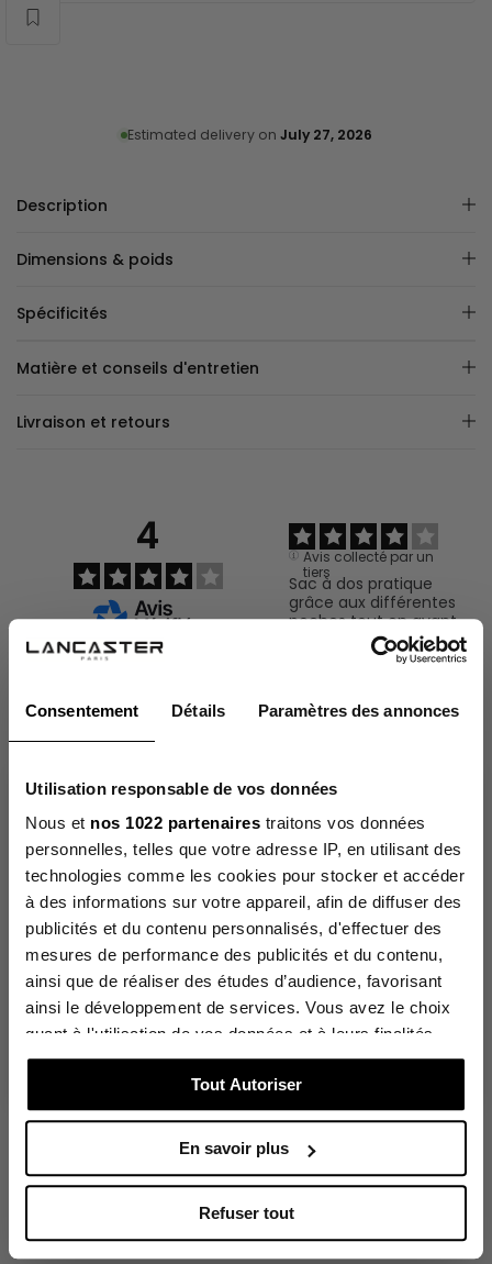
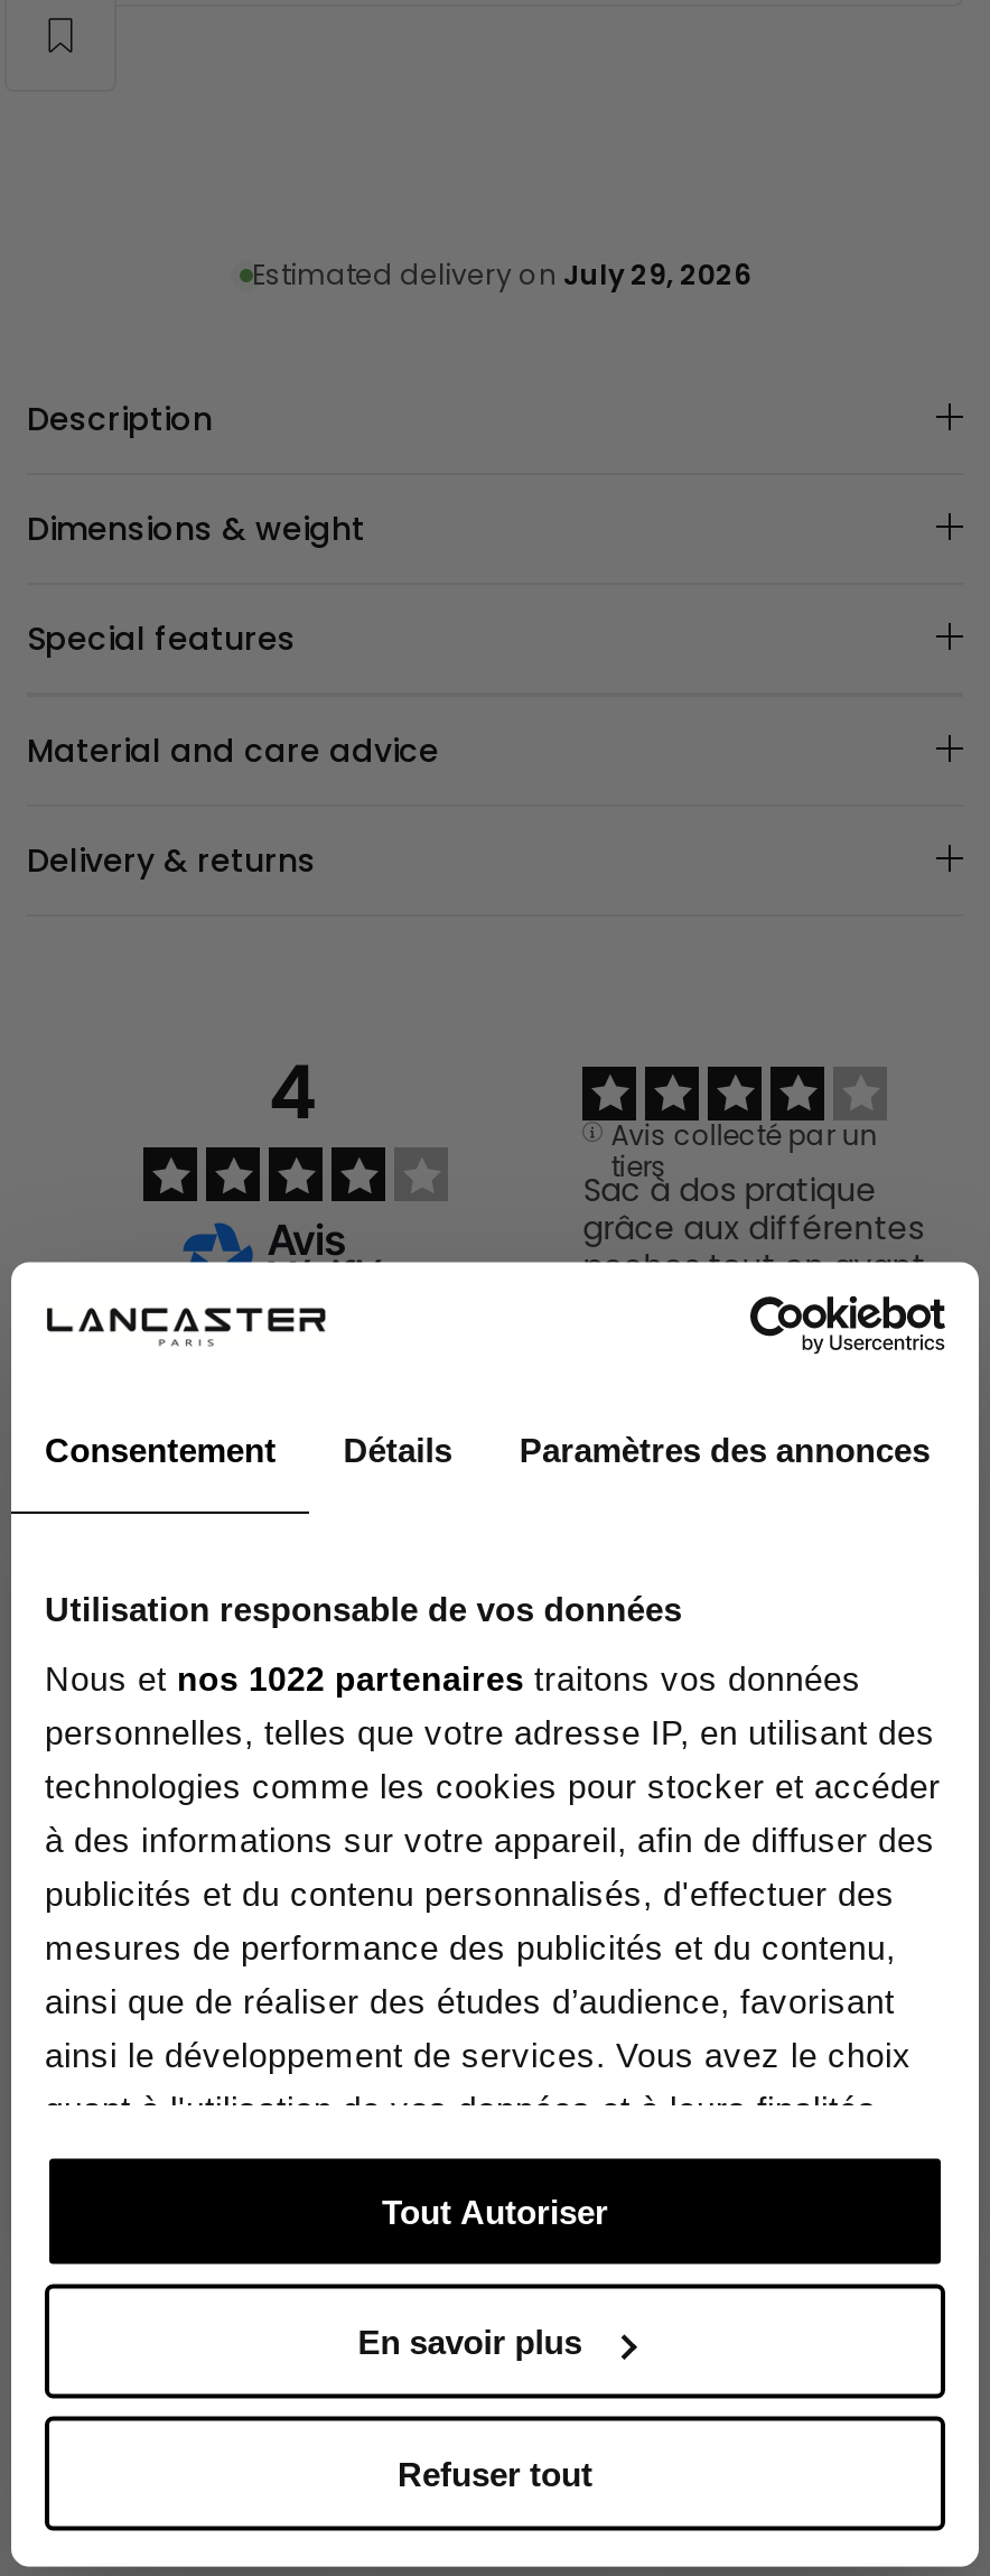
[127,125,372,144] Estimated delivery on July 27, 2026 -> [252,255,751,294] Estimated delivery on July 29, 2026
[16,248,174,270] Dimensions & poids -> [27,506,365,551] Dimensions & weight
[16,302,108,324] Spécificités -> [27,616,296,661] Special features
[16,357,259,379] Matière et conseils d'entretien -> [27,728,439,773] Material and care advice
[16,411,170,433] Livraison et retours -> [27,838,316,883] Delivery & returns

